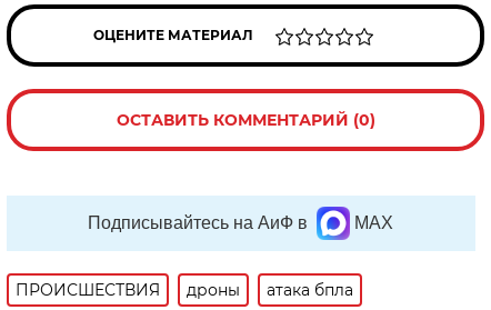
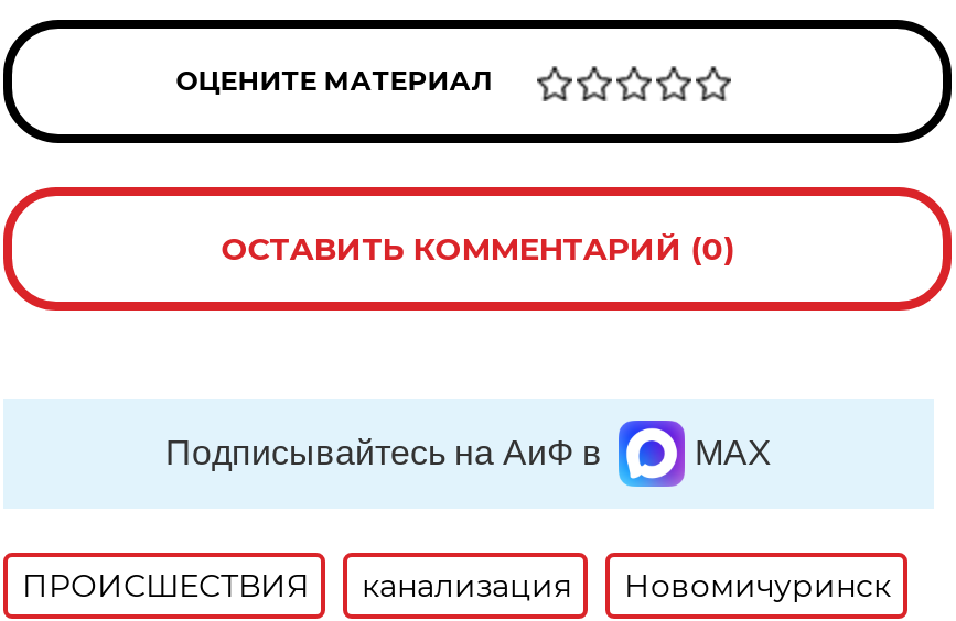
[187,280,354,300] дроны | атака бпла -> [361,566,891,606] канализация | Новомичуринск

